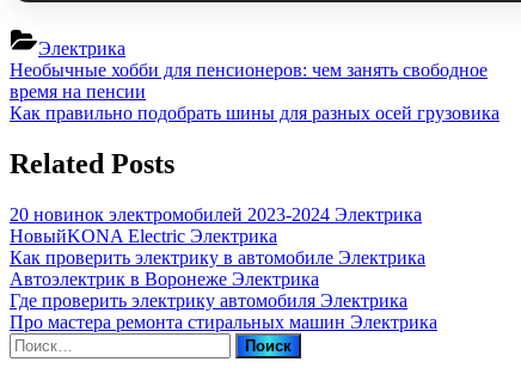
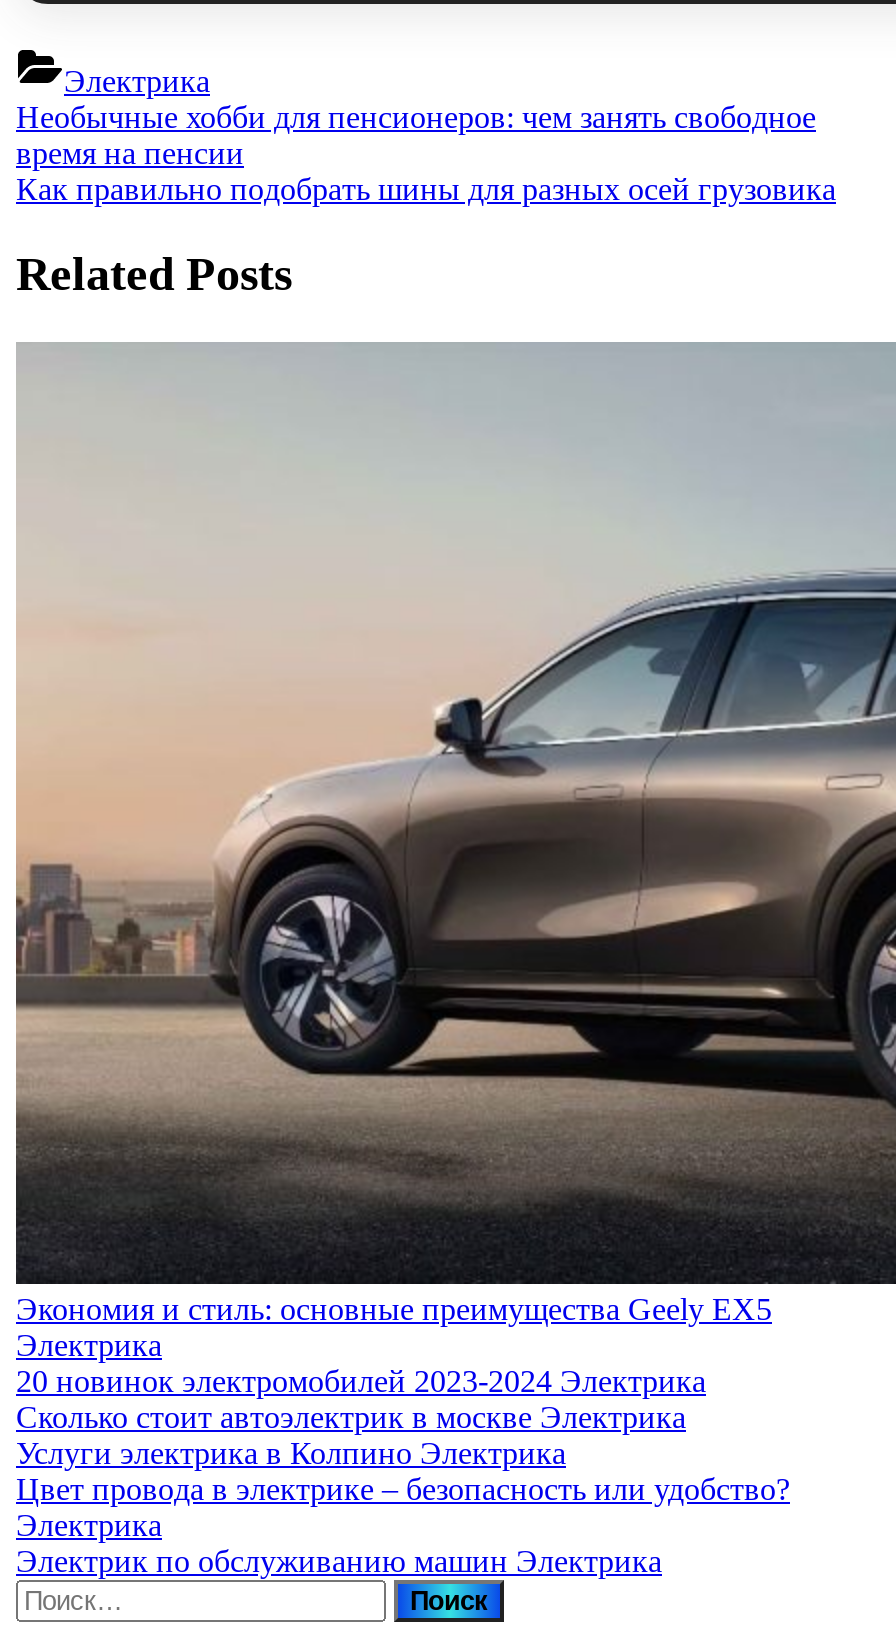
none -> [14,340,890,1361] [image] | Экономия и стиль: основные преимущества Geely EX5 | Электрика
[10,225,437,332] НовыйKONA Electric Электрика | Как проверить электрику в автомобиле Электрика | Автоэлектрик в Воронеже Электрика | Где проверить электрику автомобиля Электрика | Про мастера ремонта стиральных машин Электрика -> [16,1399,790,1577] Сколько стоит автоэлектрик в москве Электрика | Услуги электрика в Колпино Электрика | Цвет провода в электрике – безопасность или удобство? | Электрика | Электрик по обслуживанию машин Электрика

